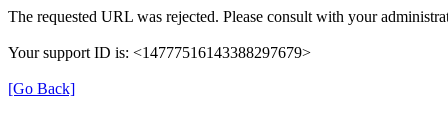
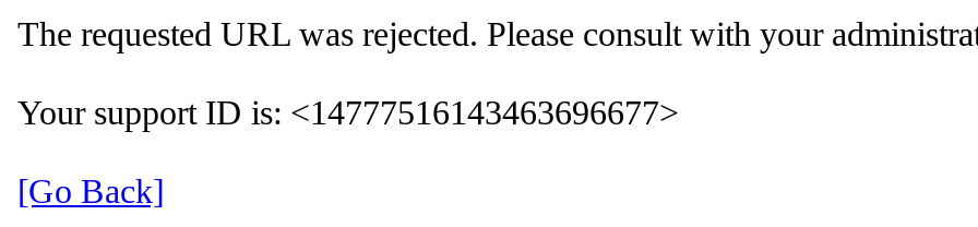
[8,44,311,61] Your support ID is: <14777516143388297679> -> [17,94,679,131] Your support ID is: <14777516143463696677>

